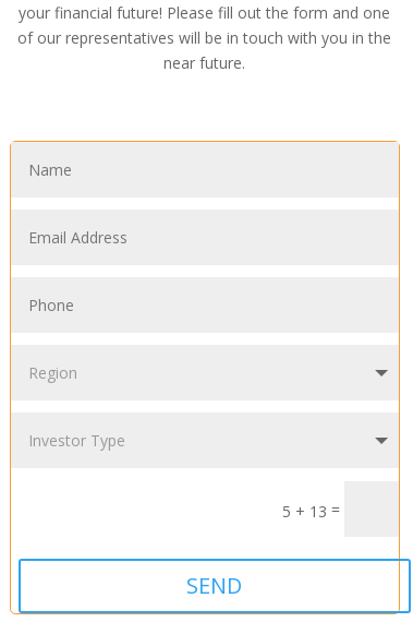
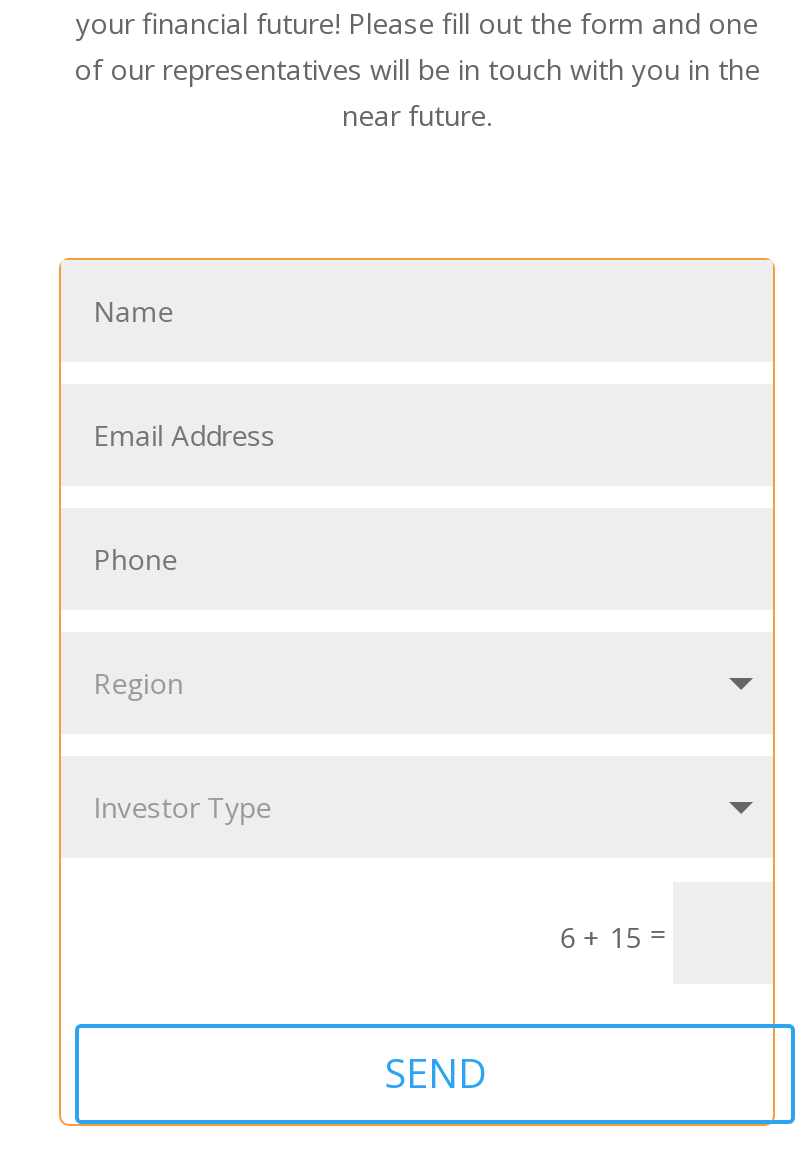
[282,499,345,521] 5 + 13 = -> [559,914,673,956] 6 + 15 =

